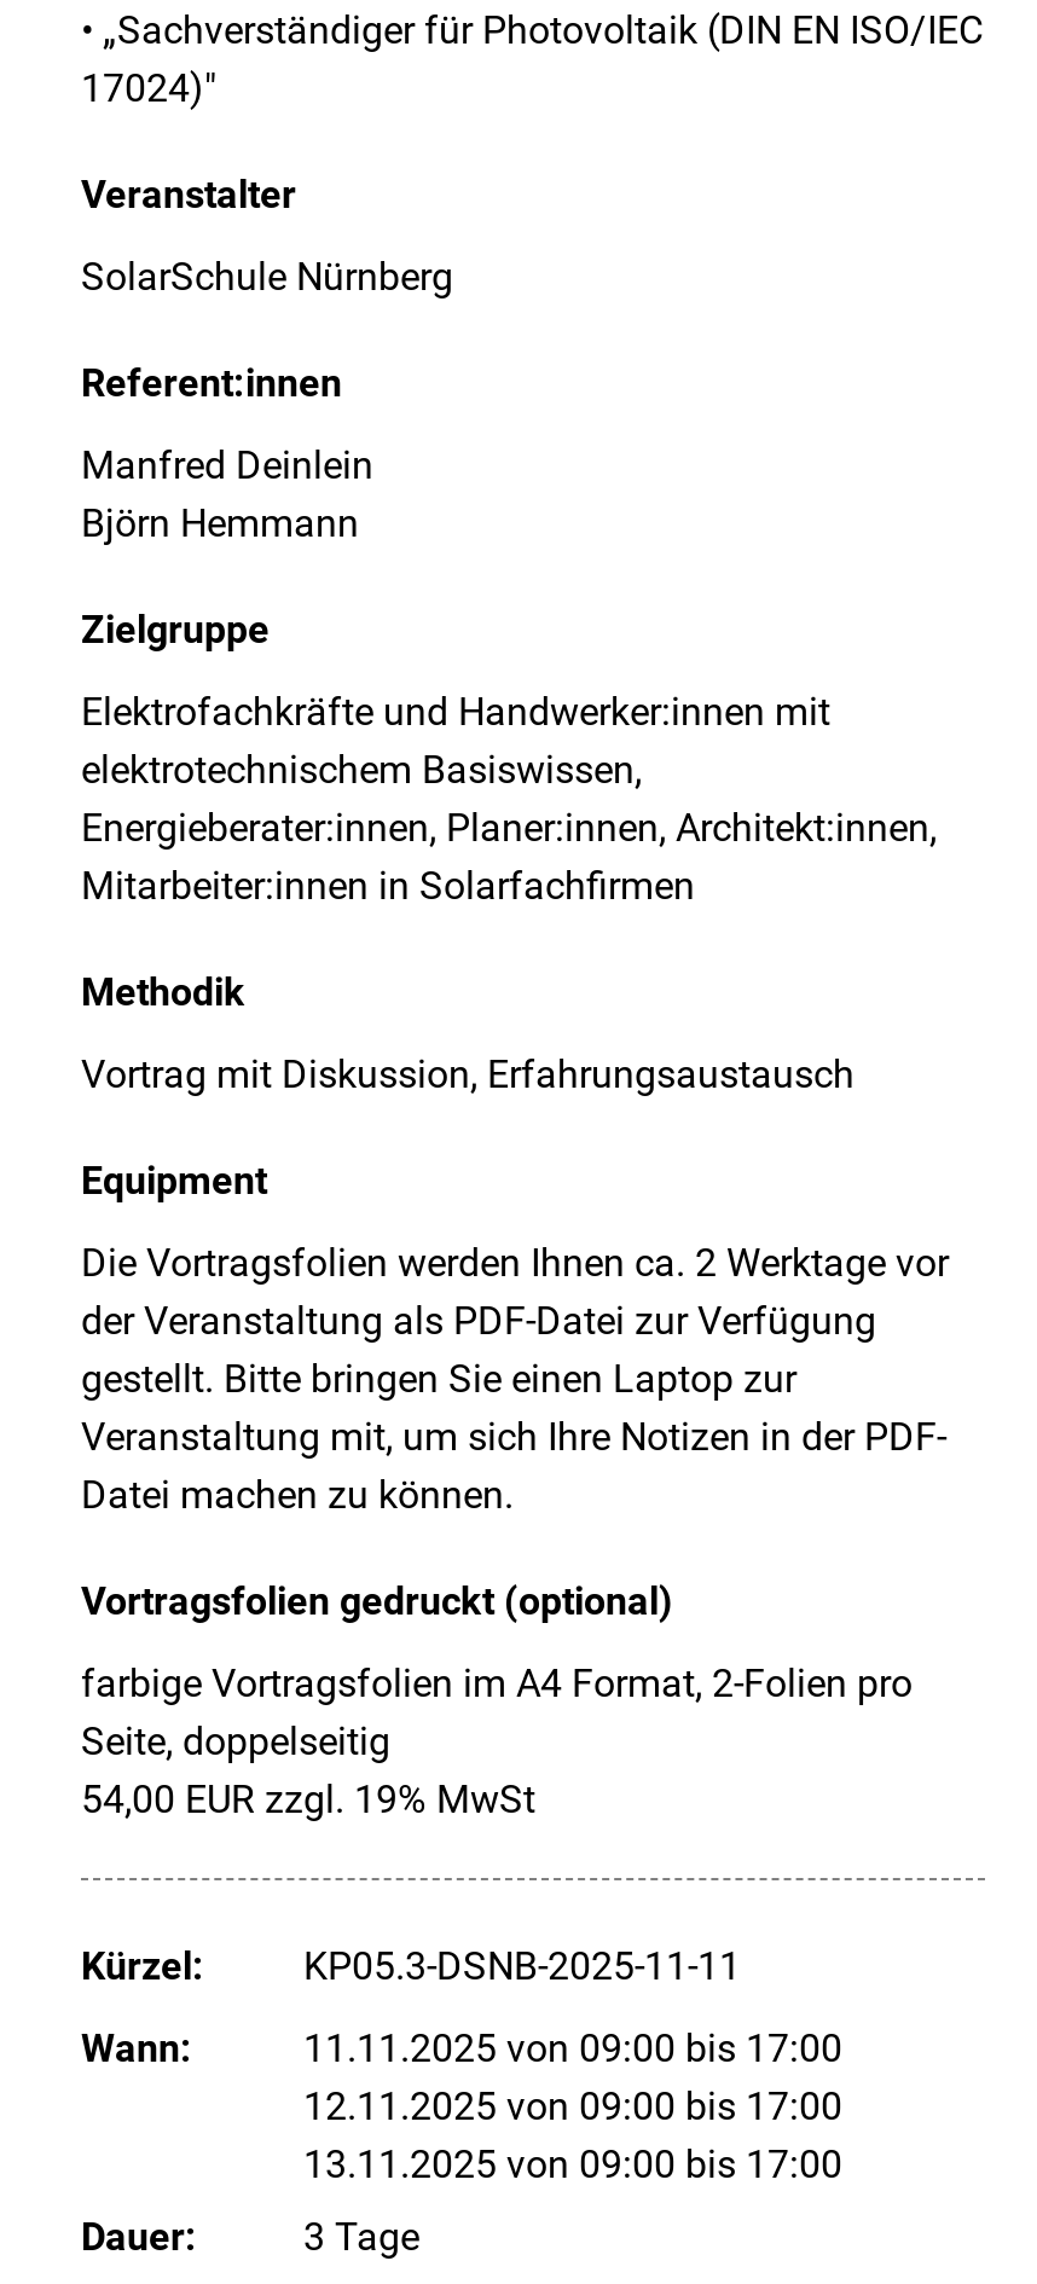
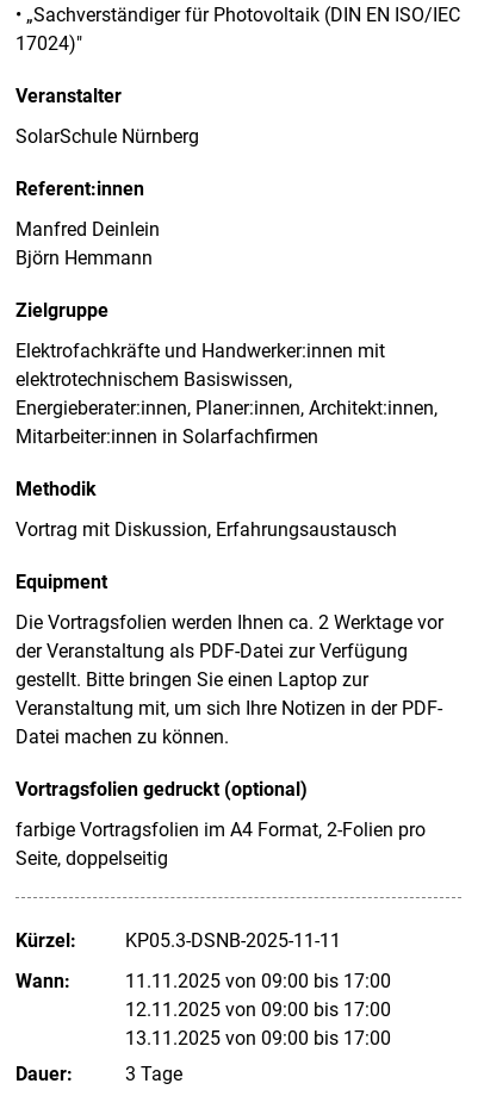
[81,1776,535,1822] 54,00 EUR zzgl. 19% MwSt -> none

